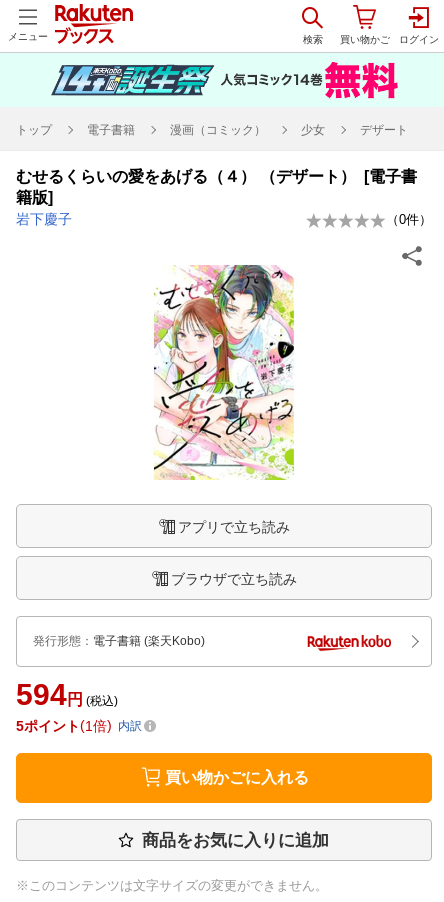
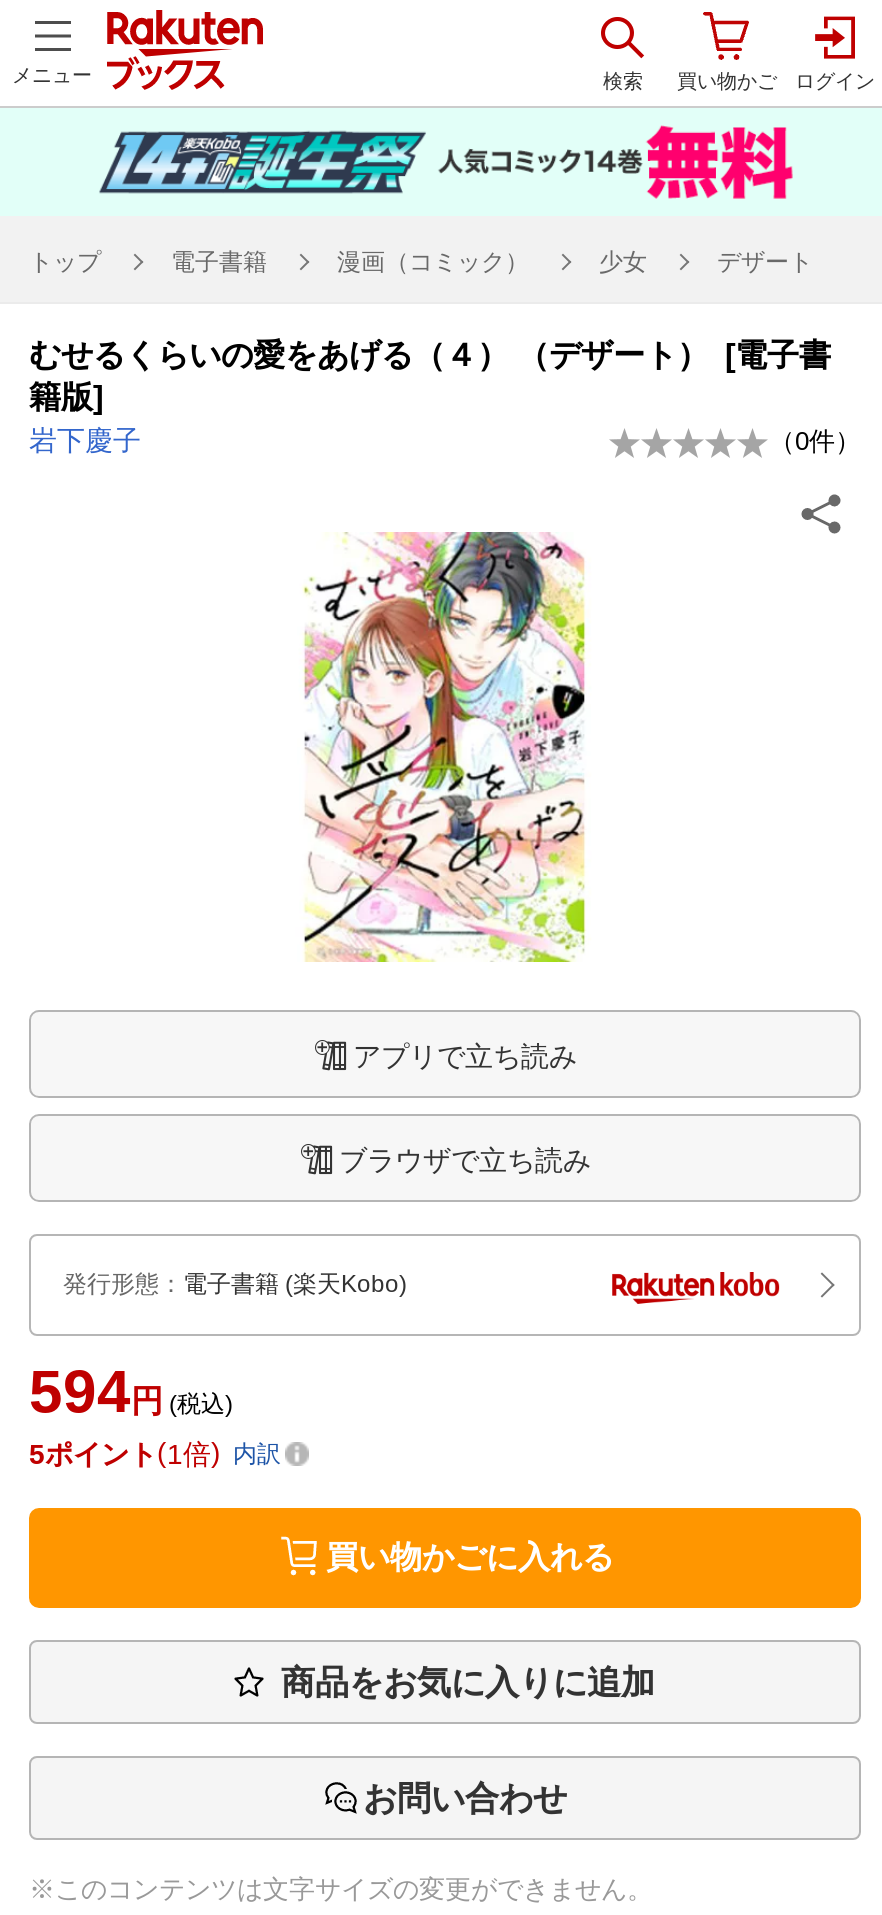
none -> [363,1780,567,1818] お問い合わせ

